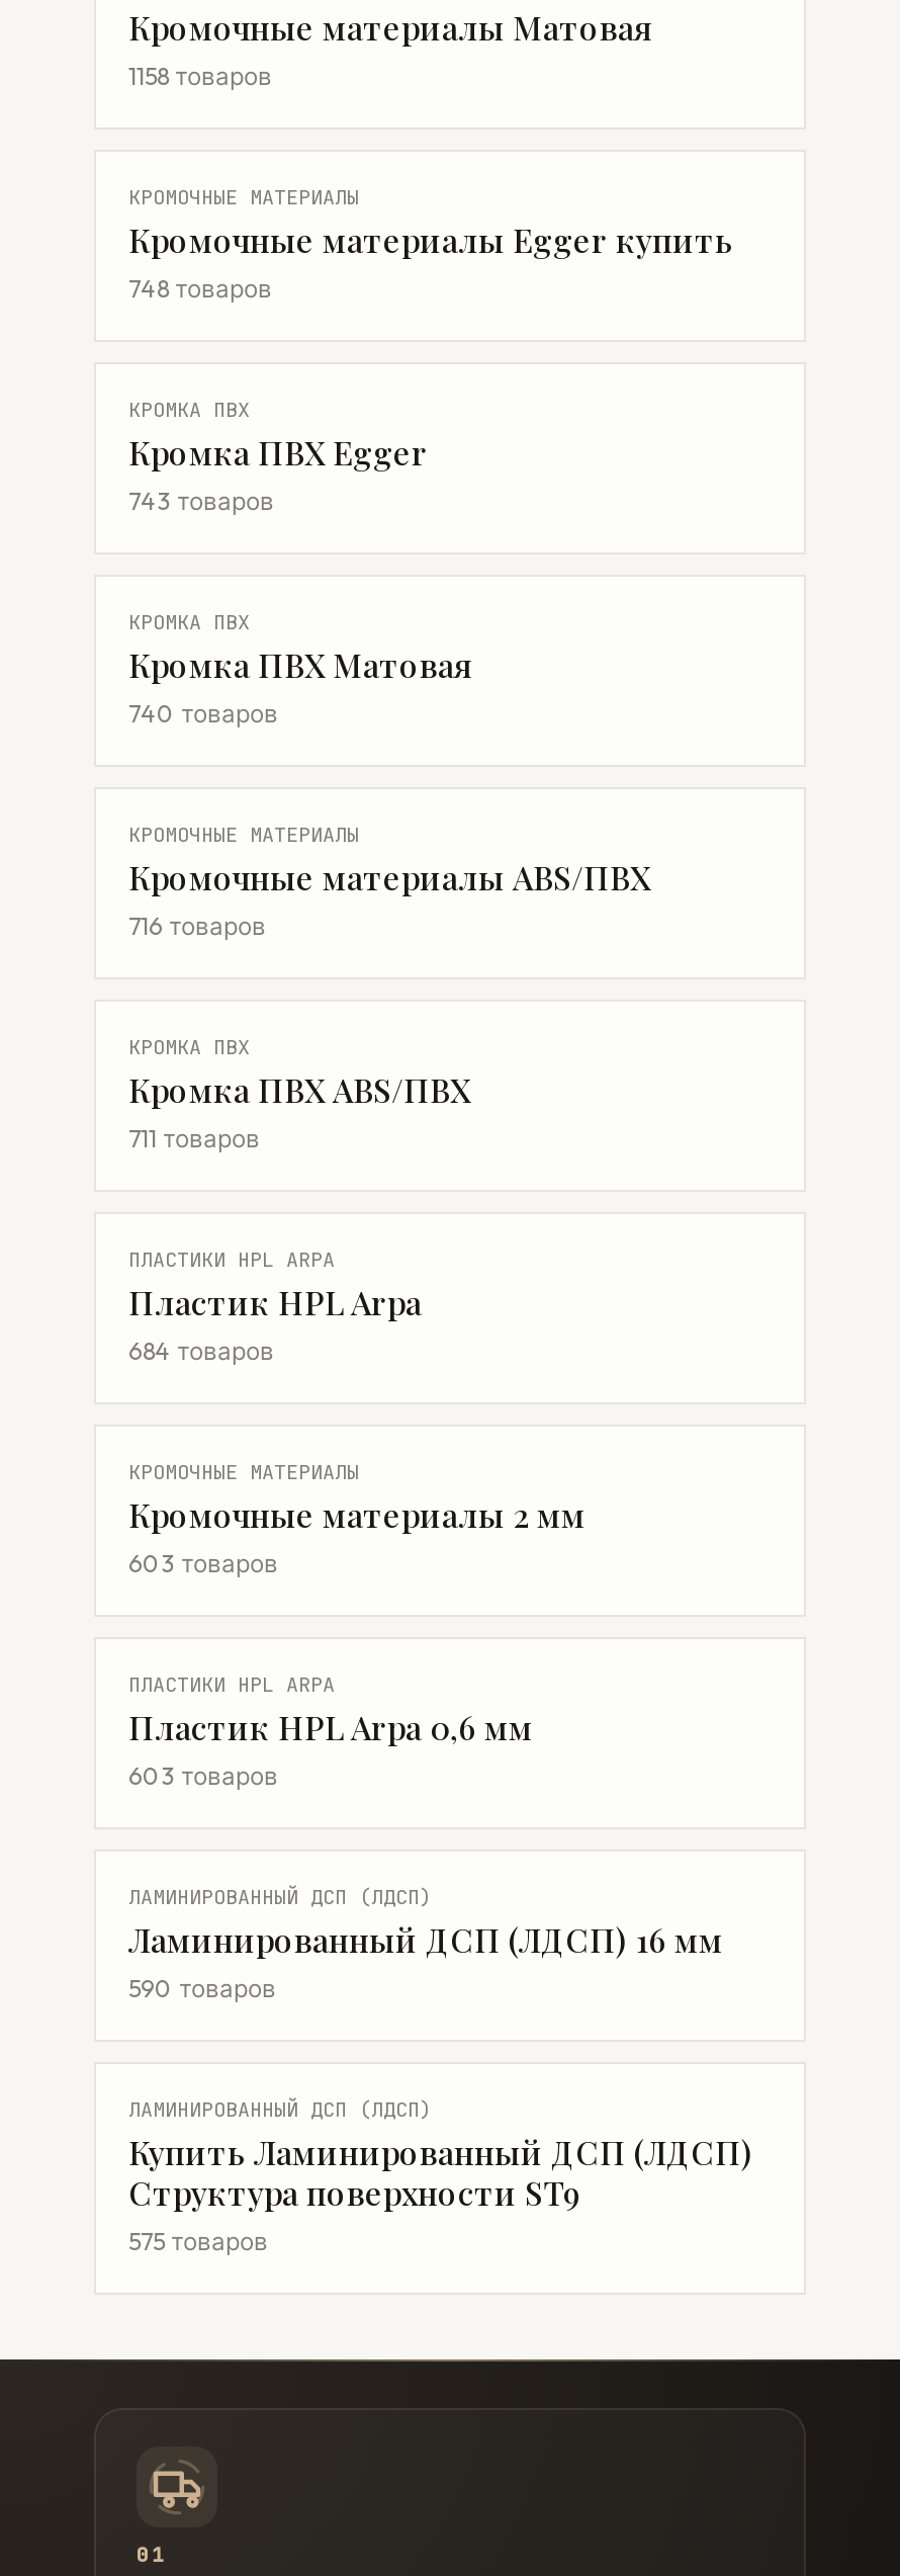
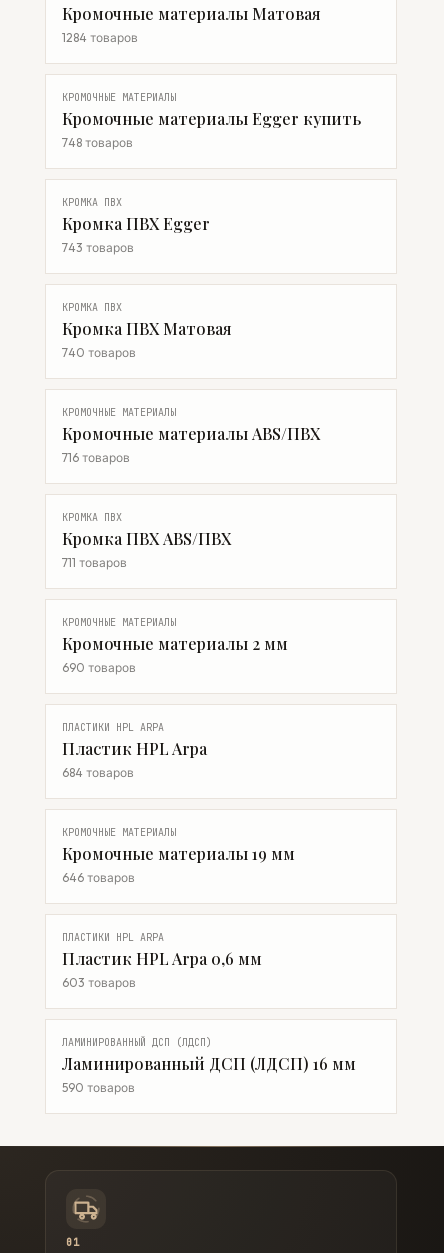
[128,61,272,91] 1158 товаров -> [62,30,138,45] 1284 товаров
none -> [62,616,176,675] КРОМОЧНЫЕ МАТЕРИАЛЫ | 690 товаров
moved [128,1247,359,1485] -> [62,721,176,839]: ПЛАСТИКИ HPL ARPA | 684 товаров | КРОМОЧНЫЕ МАТЕРИАЛЫ
moved [128,1493,586,1536] -> [62,633,288,654]: Кромочные материалы 2 мм
none -> [62,843,295,864] Кромочные материалы 19 мм
[128,1548,278,1578] 603 товаров -> [62,870,135,885] 646 товаров
moved [128,1671,723,2003] -> [62,931,356,1095]: ПЛАСТИКИ HPL ARPA | 603 товаров | ЛАМИНИРОВАННЫЙ ДСП (ЛДСП) | Ламинированный ДСП (ЛДСП) 16 мм | 590 товаров
[128,2096,753,2256] ЛАМИНИРОВАННЫЙ ДСП (ЛДСП) | Купить Ламинированный ДСП (ЛДСП) | Структура поверхности ST9 | 575 товаров -> none

